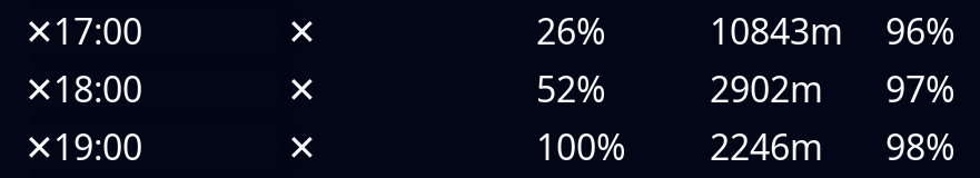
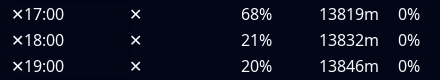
[536,7,954,56] 26% | 10843m | 96% -> [241,3,420,25] 68% | 13819m | 0%
[536,65,954,114] 52% | 2902m | 97% -> [241,29,420,51] 21% | 13832m | 0%
[536,123,954,172] 100% | 2246m | 98% -> [241,55,420,77] 20% | 13846m | 0%

